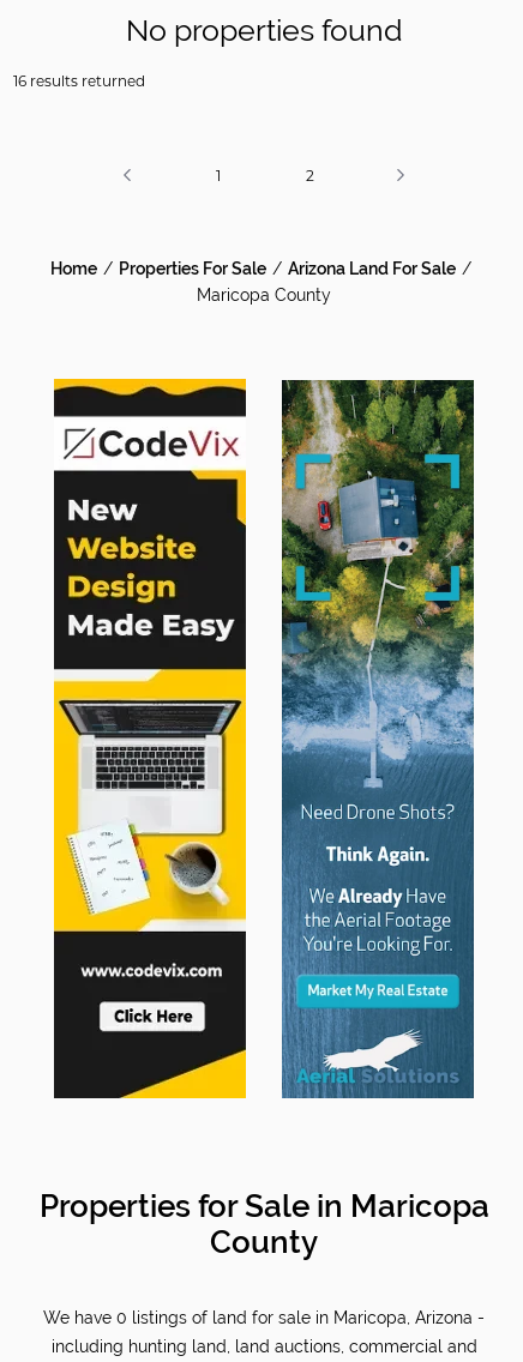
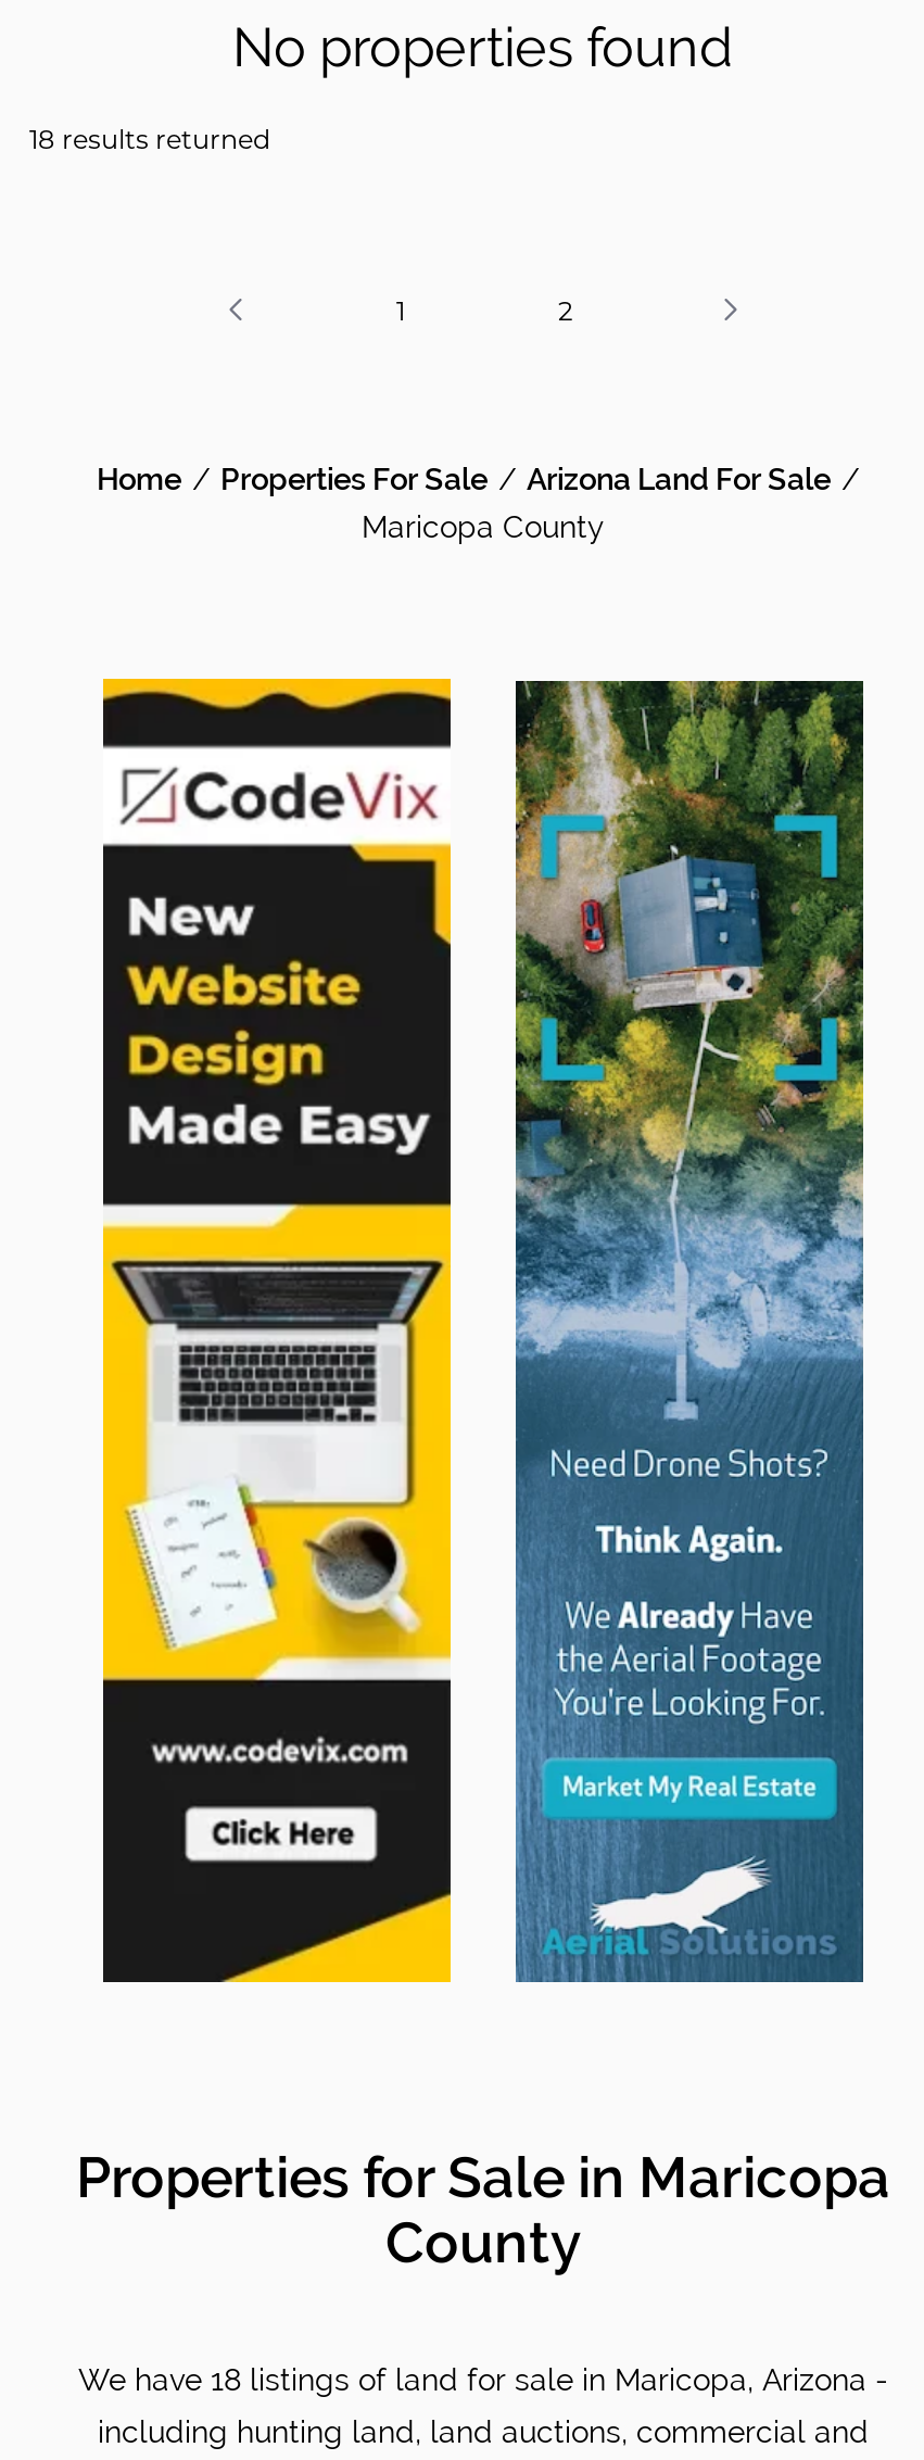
[13,72,145,90] 16 results returned -> [29,123,270,156] 18 results returned
[43,1308,485,1328] We have 0 listings of land for sale in Maricopa, Arizona - -> [78,2363,888,2398] We have 18 listings of land for sale in Maricopa, Arizona -

